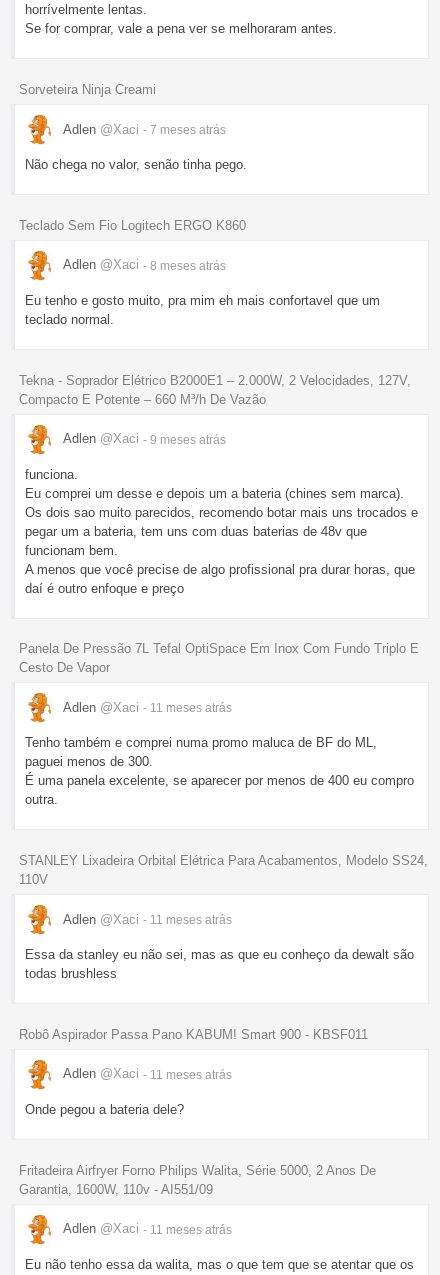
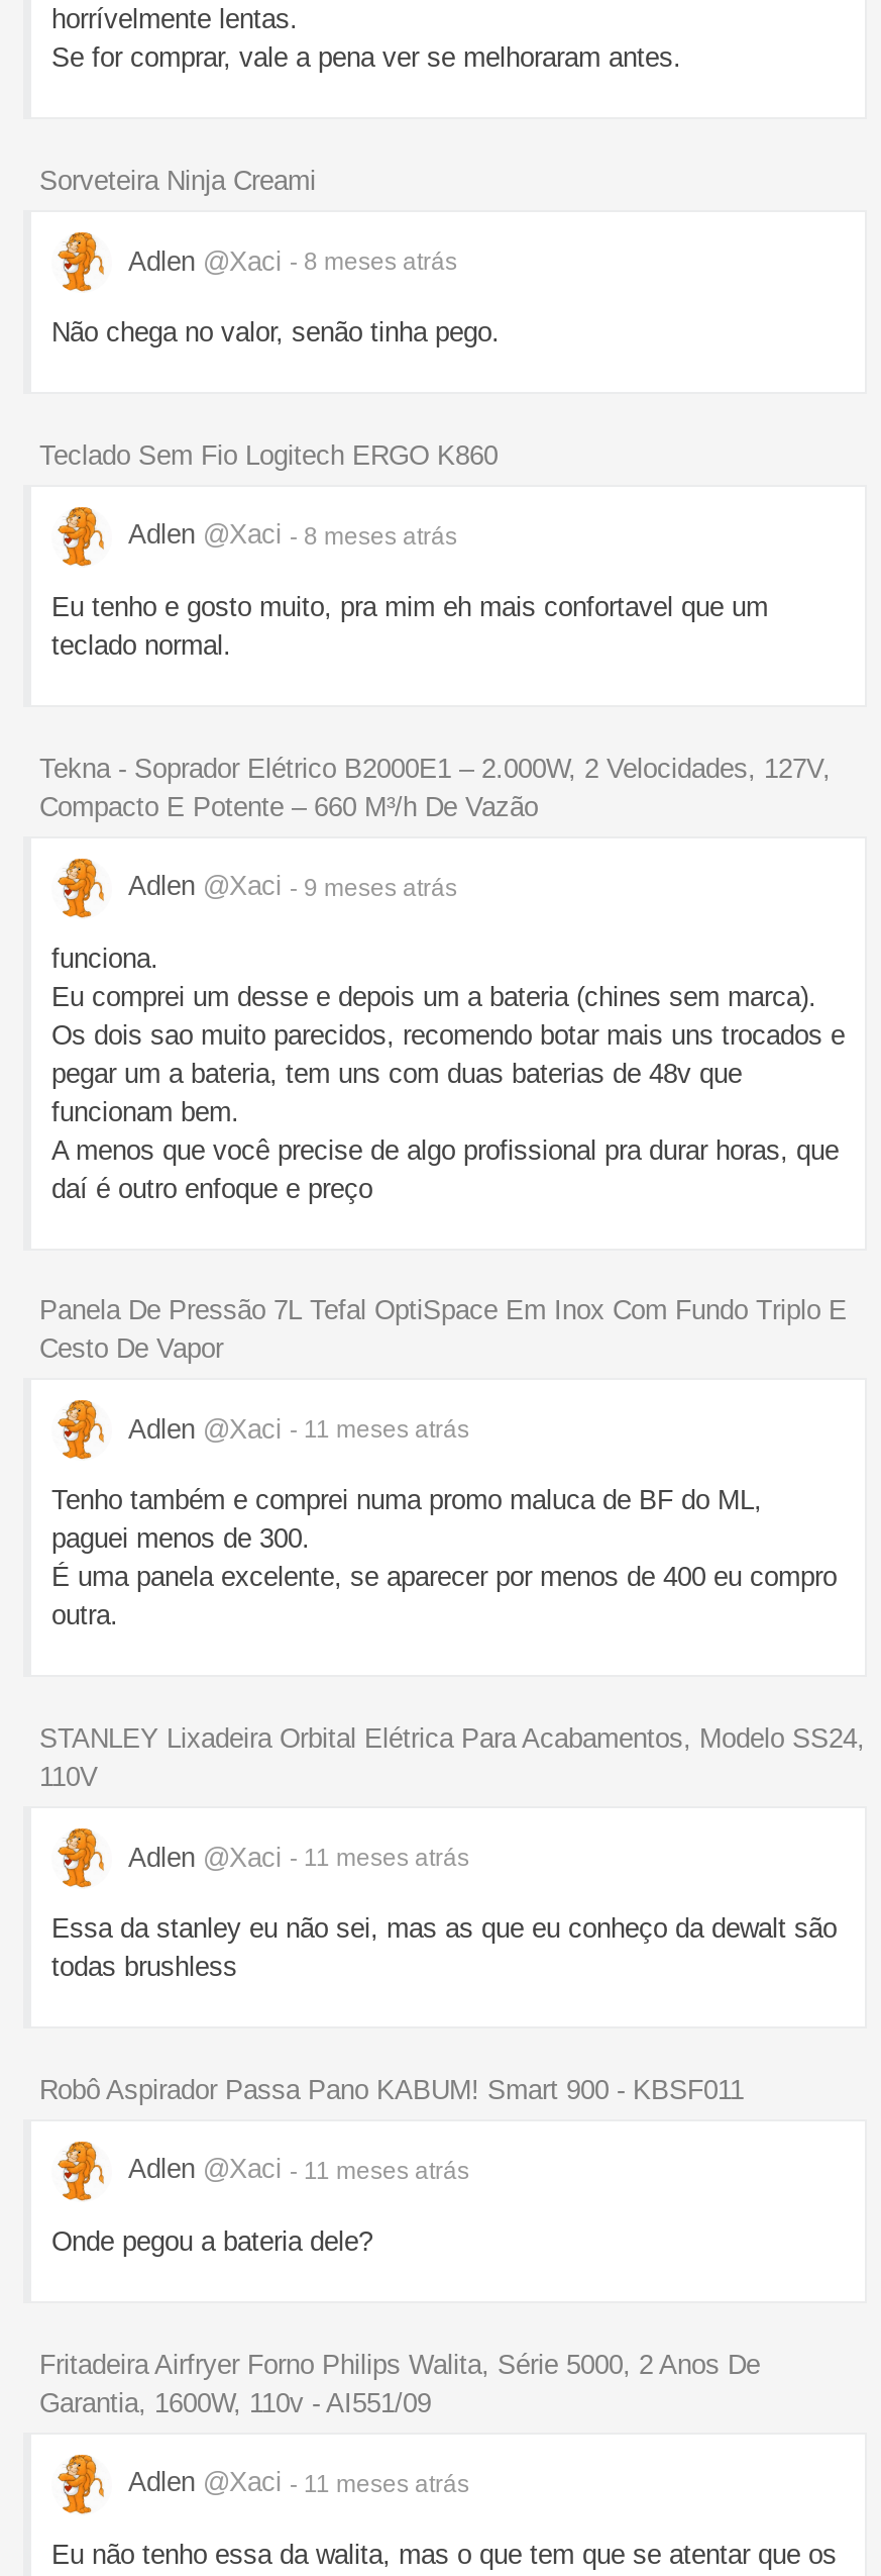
[60,121,226,136] Adlen @Xaci - 7 meses atrás -> [122,245,457,276] Adlen @Xaci - 8 meses atrás

